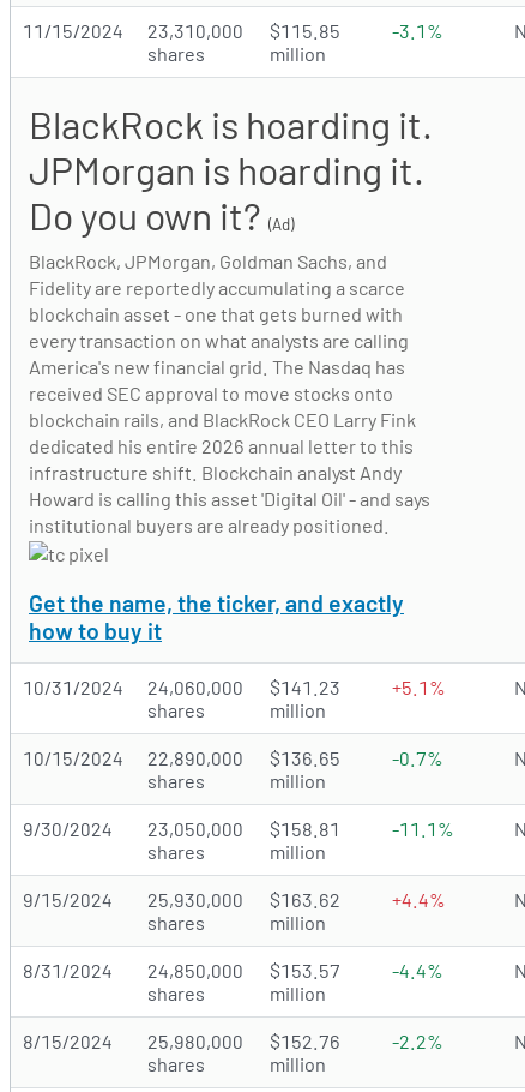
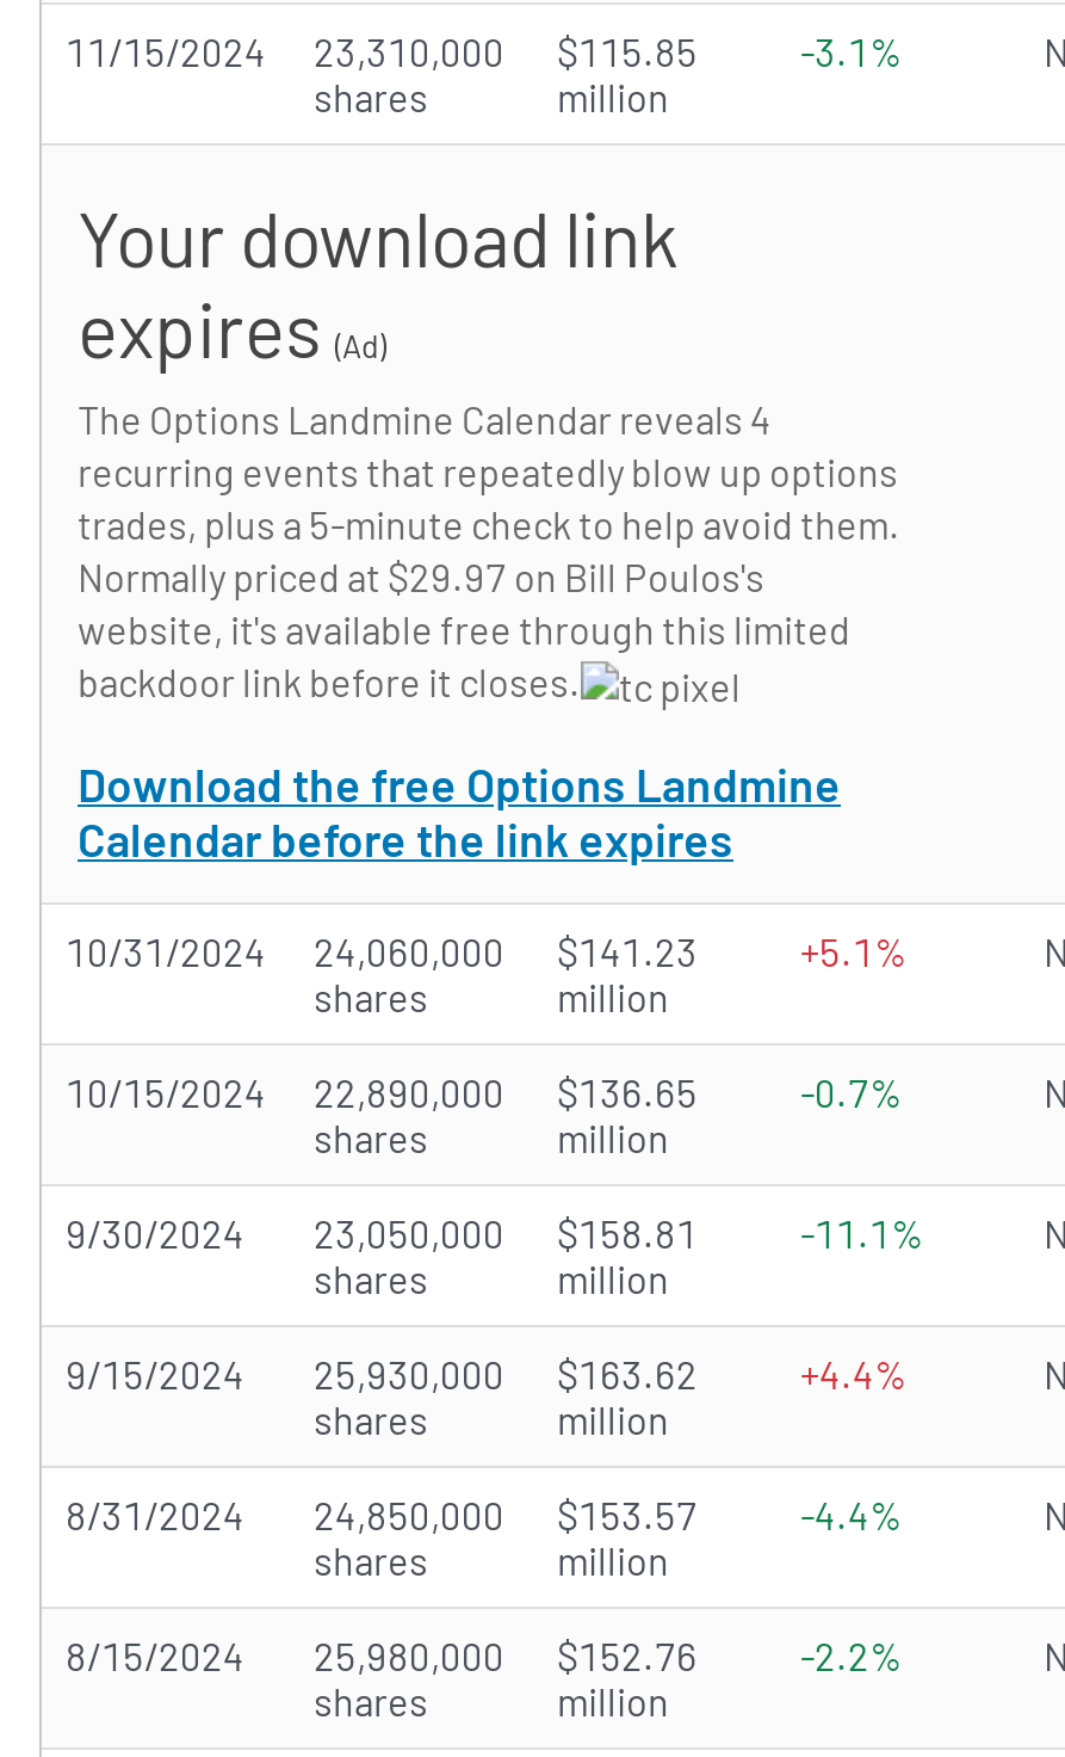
[29,101,433,537] BlackRock is hoarding it. | JPMorgan is hoarding it. | Do you own it? (Ad) | BlackRock, JPMorgan, Goldman Sachs, and | Fidelity are reportedly accumulating a scarce | blockchain asset - one that gets burned with | every transaction on what analysts are calling | America's new financial grid. The Nasdaq has | received SEC approval to move stocks onto | blockchain rails, and BlackRock CEO Larry Fink | dedicated his entire 2026 annual letter to this | infrastructure shift. Blockchain analyst Andy | Howard is calling this asset 'Digital Oil' - and says | institutional buyers are already positioned. -> [78,192,900,705] Your download link | expires (Ad) | The Options Landmine Calendar reveals 4 | recurring events that repeatedly blow up options | trades, plus a 5-minute check to help avoid them. | Normally priced at $29.97 on Bill Poulos's | website, it's available free through this limited | backdoor link before it closes.
[29,589,404,645] Get the name, the ticker, and exactly | how to buy it -> [78,757,841,867] Download the free Options Landmine | Calendar before the link expires

